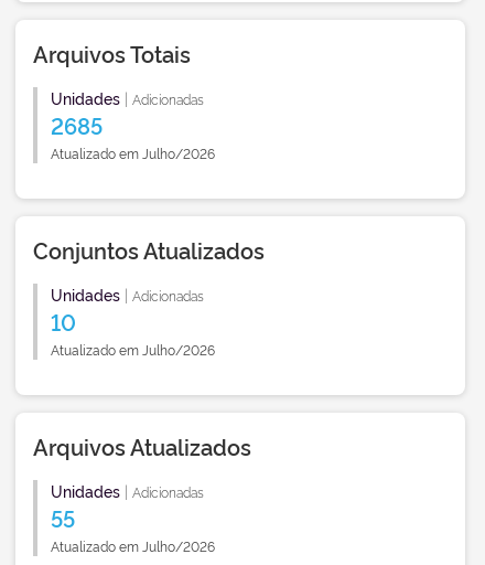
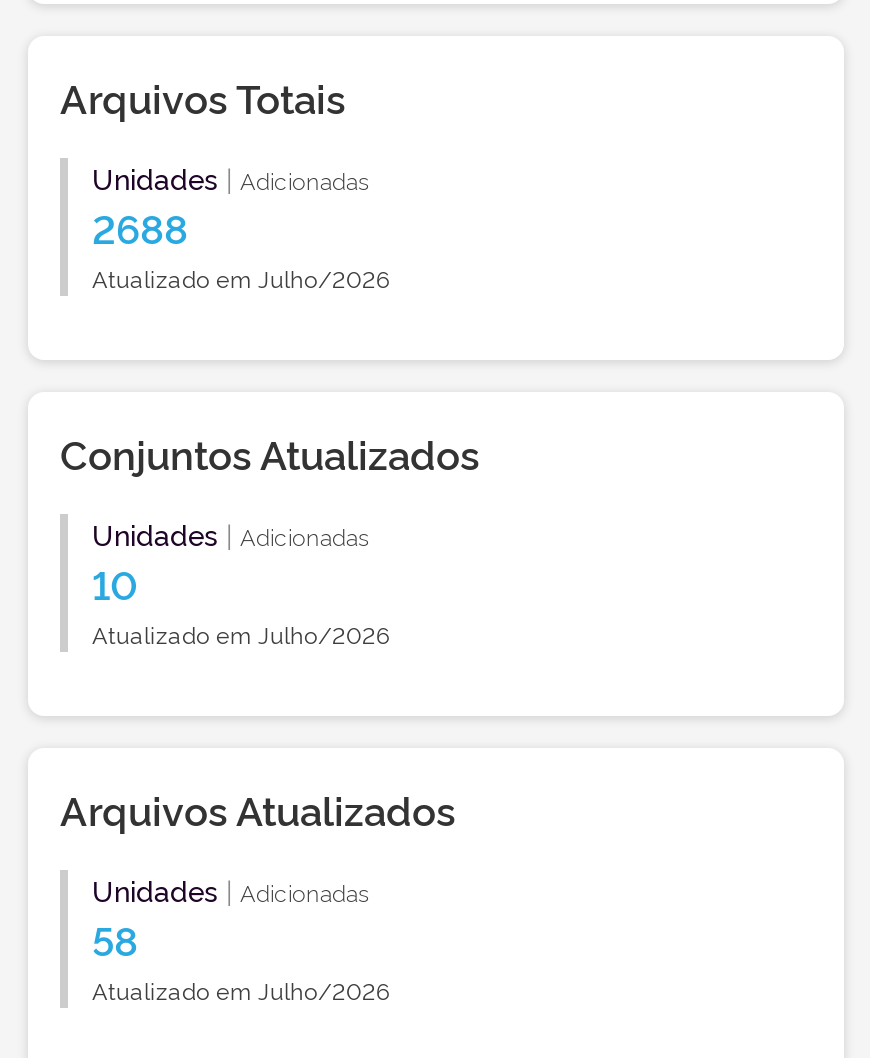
[51,109,103,140] 2685 -> [92,197,188,253] 2688
[51,502,75,532] 55 -> [92,909,138,965] 58

